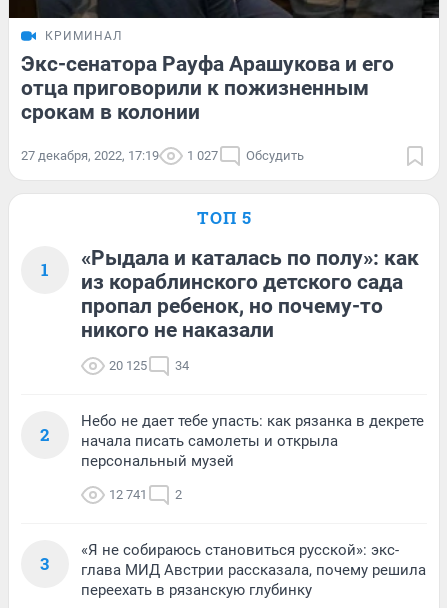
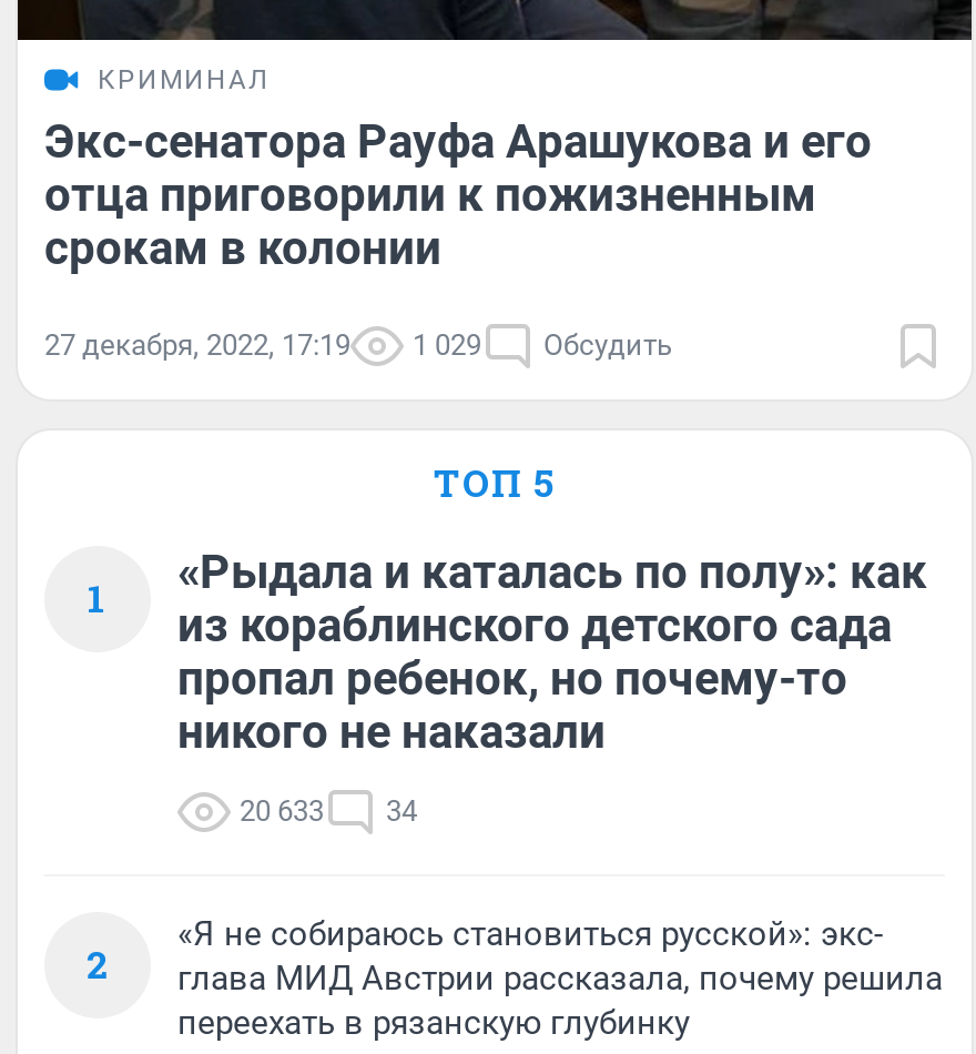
[21,148,304,163] 27 декабря, 2022, 17:19 1 027 Обсудить -> [44,328,672,361] 27 декабря, 2022, 17:19 1 029 Обсудить
[109,358,189,373] 20 125 34 -> [240,794,417,827] 20 633 34
[40,412,424,575] Небо не дает тебе упасть: как рязанка в декрете | начала писать самолеты и открыла | персональный музей | 12 741 | 2 | 3 -> none

